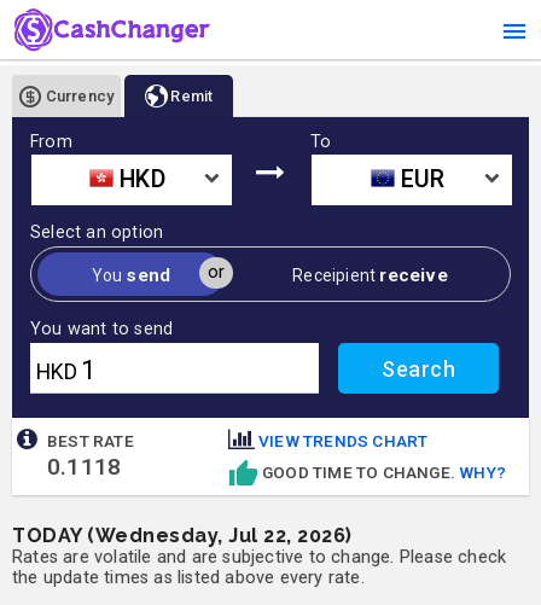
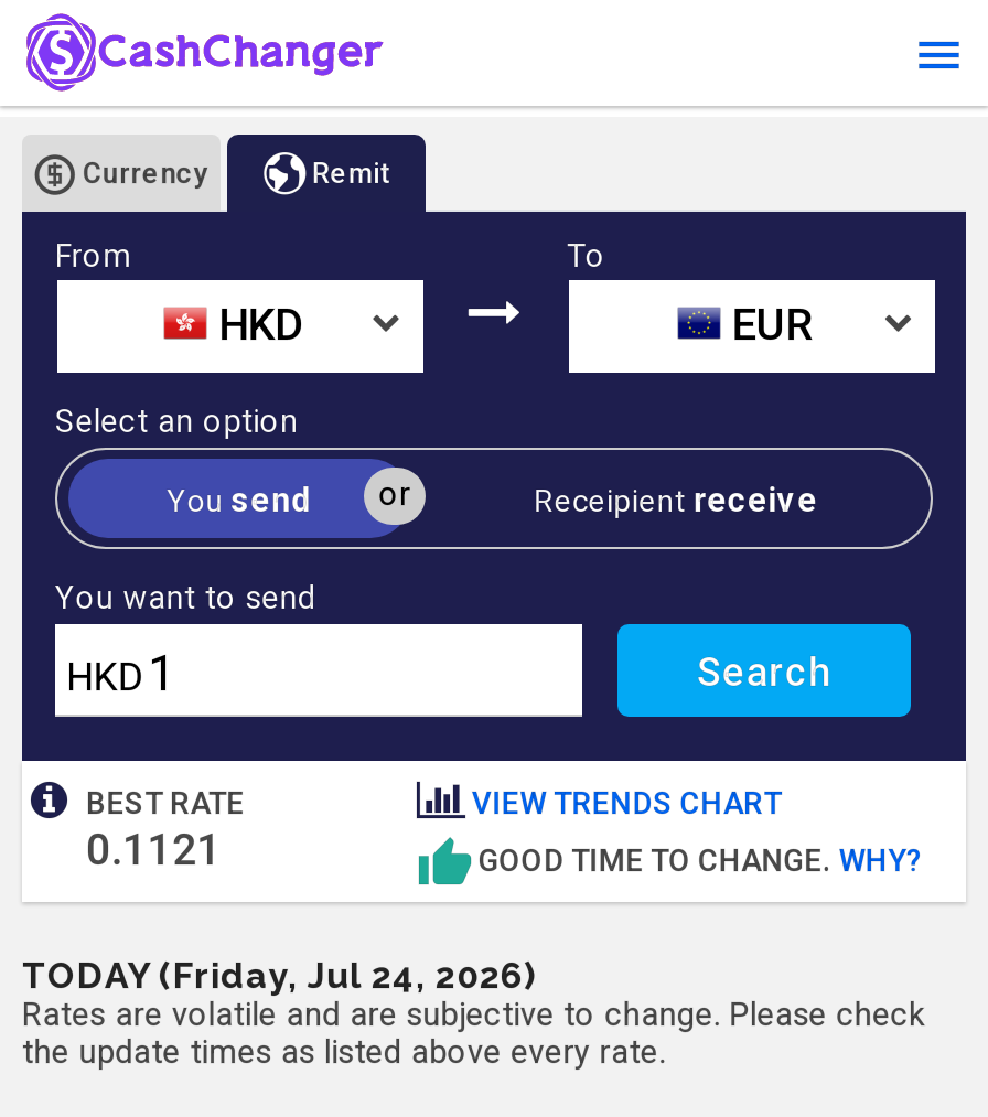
[47,453,121,481] 0.1118 -> [86,825,221,876] 0.1121
[12,524,352,547] TODAY (Wednesday, Jul 22, 2026) -> [22,955,536,997] TODAY (Friday, Jul 24, 2026)

